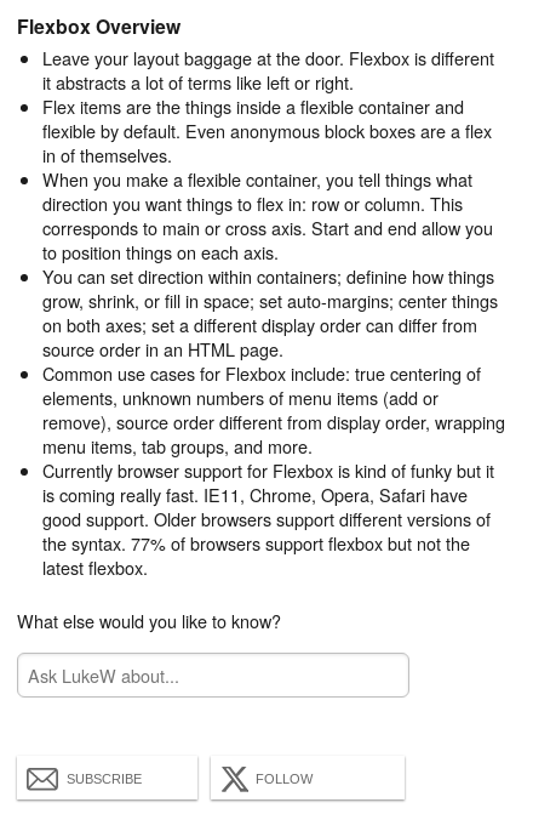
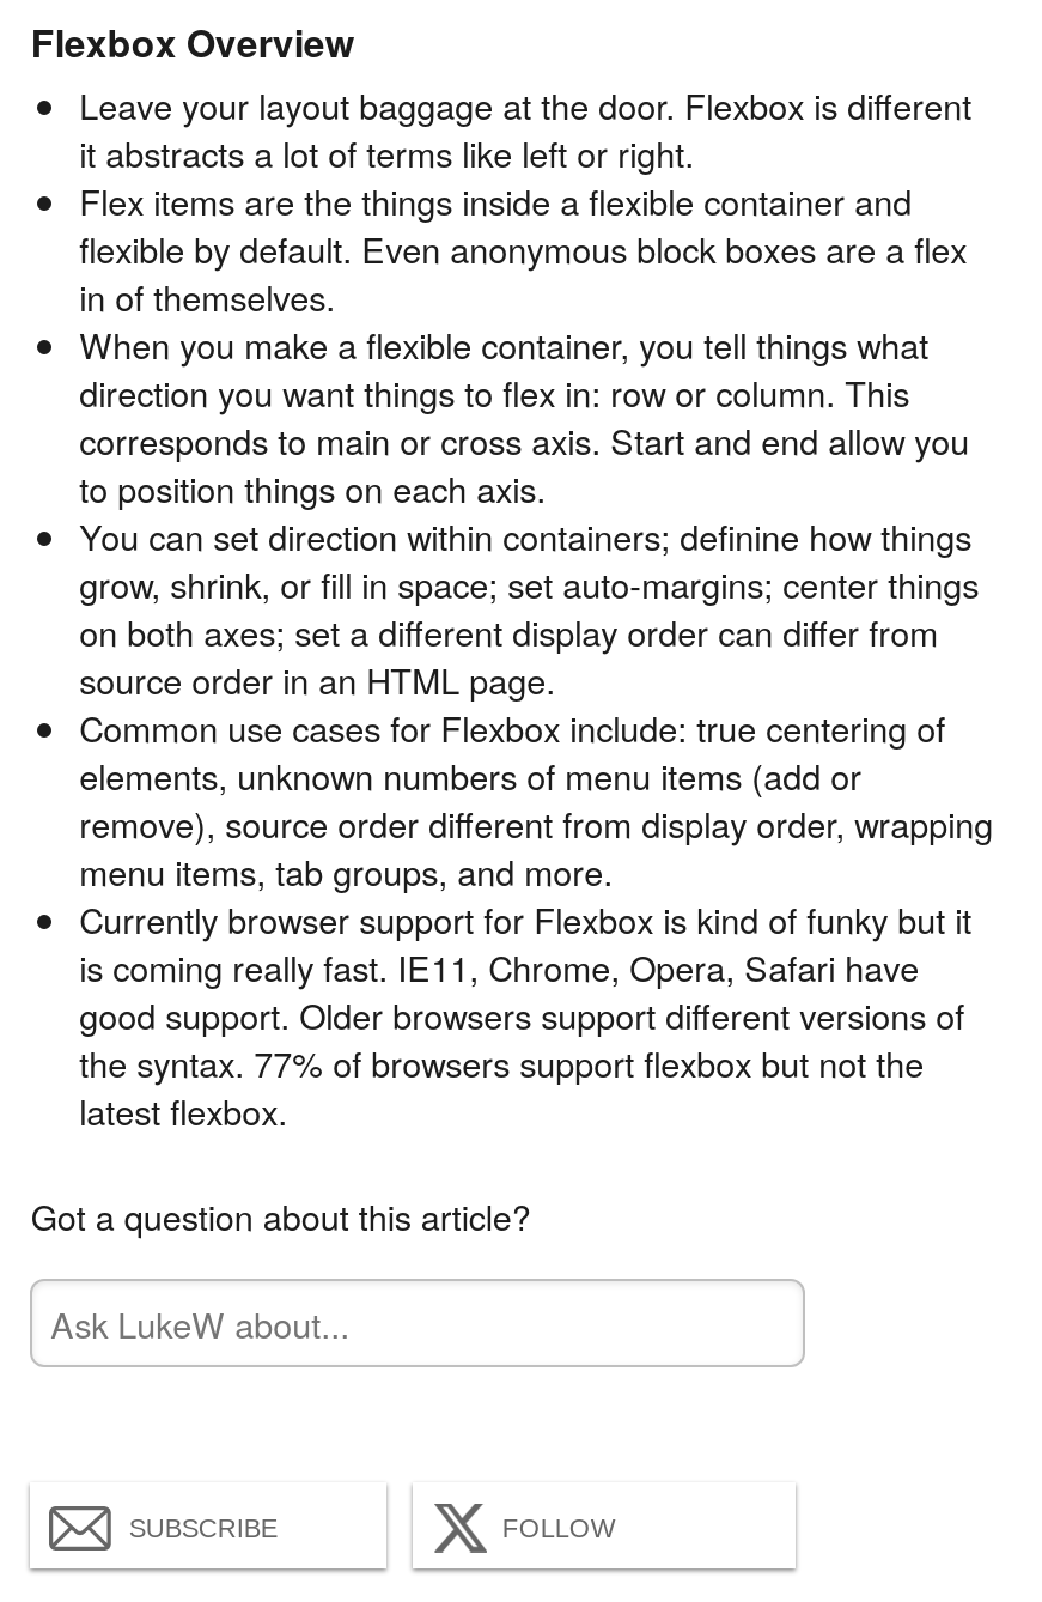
[17,607,282,633] What else would you like to know? -> [31,1189,531,1240] Got a question about this article?

